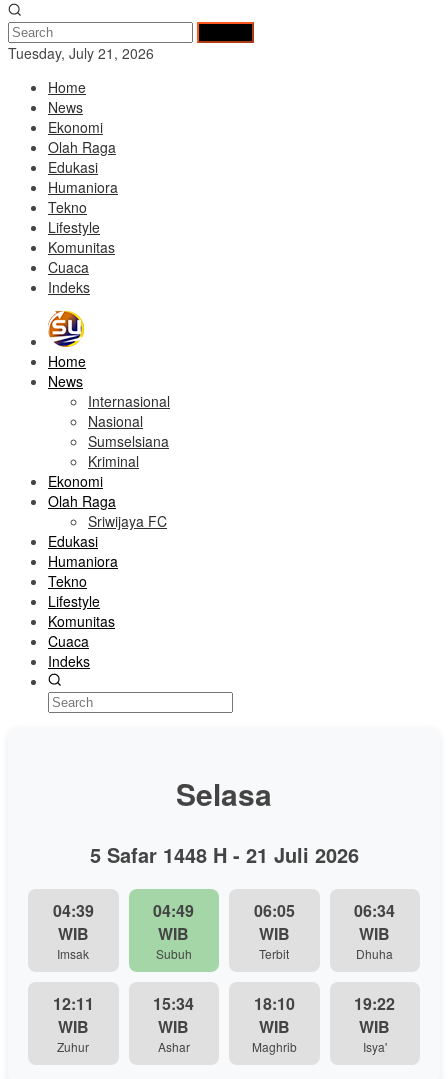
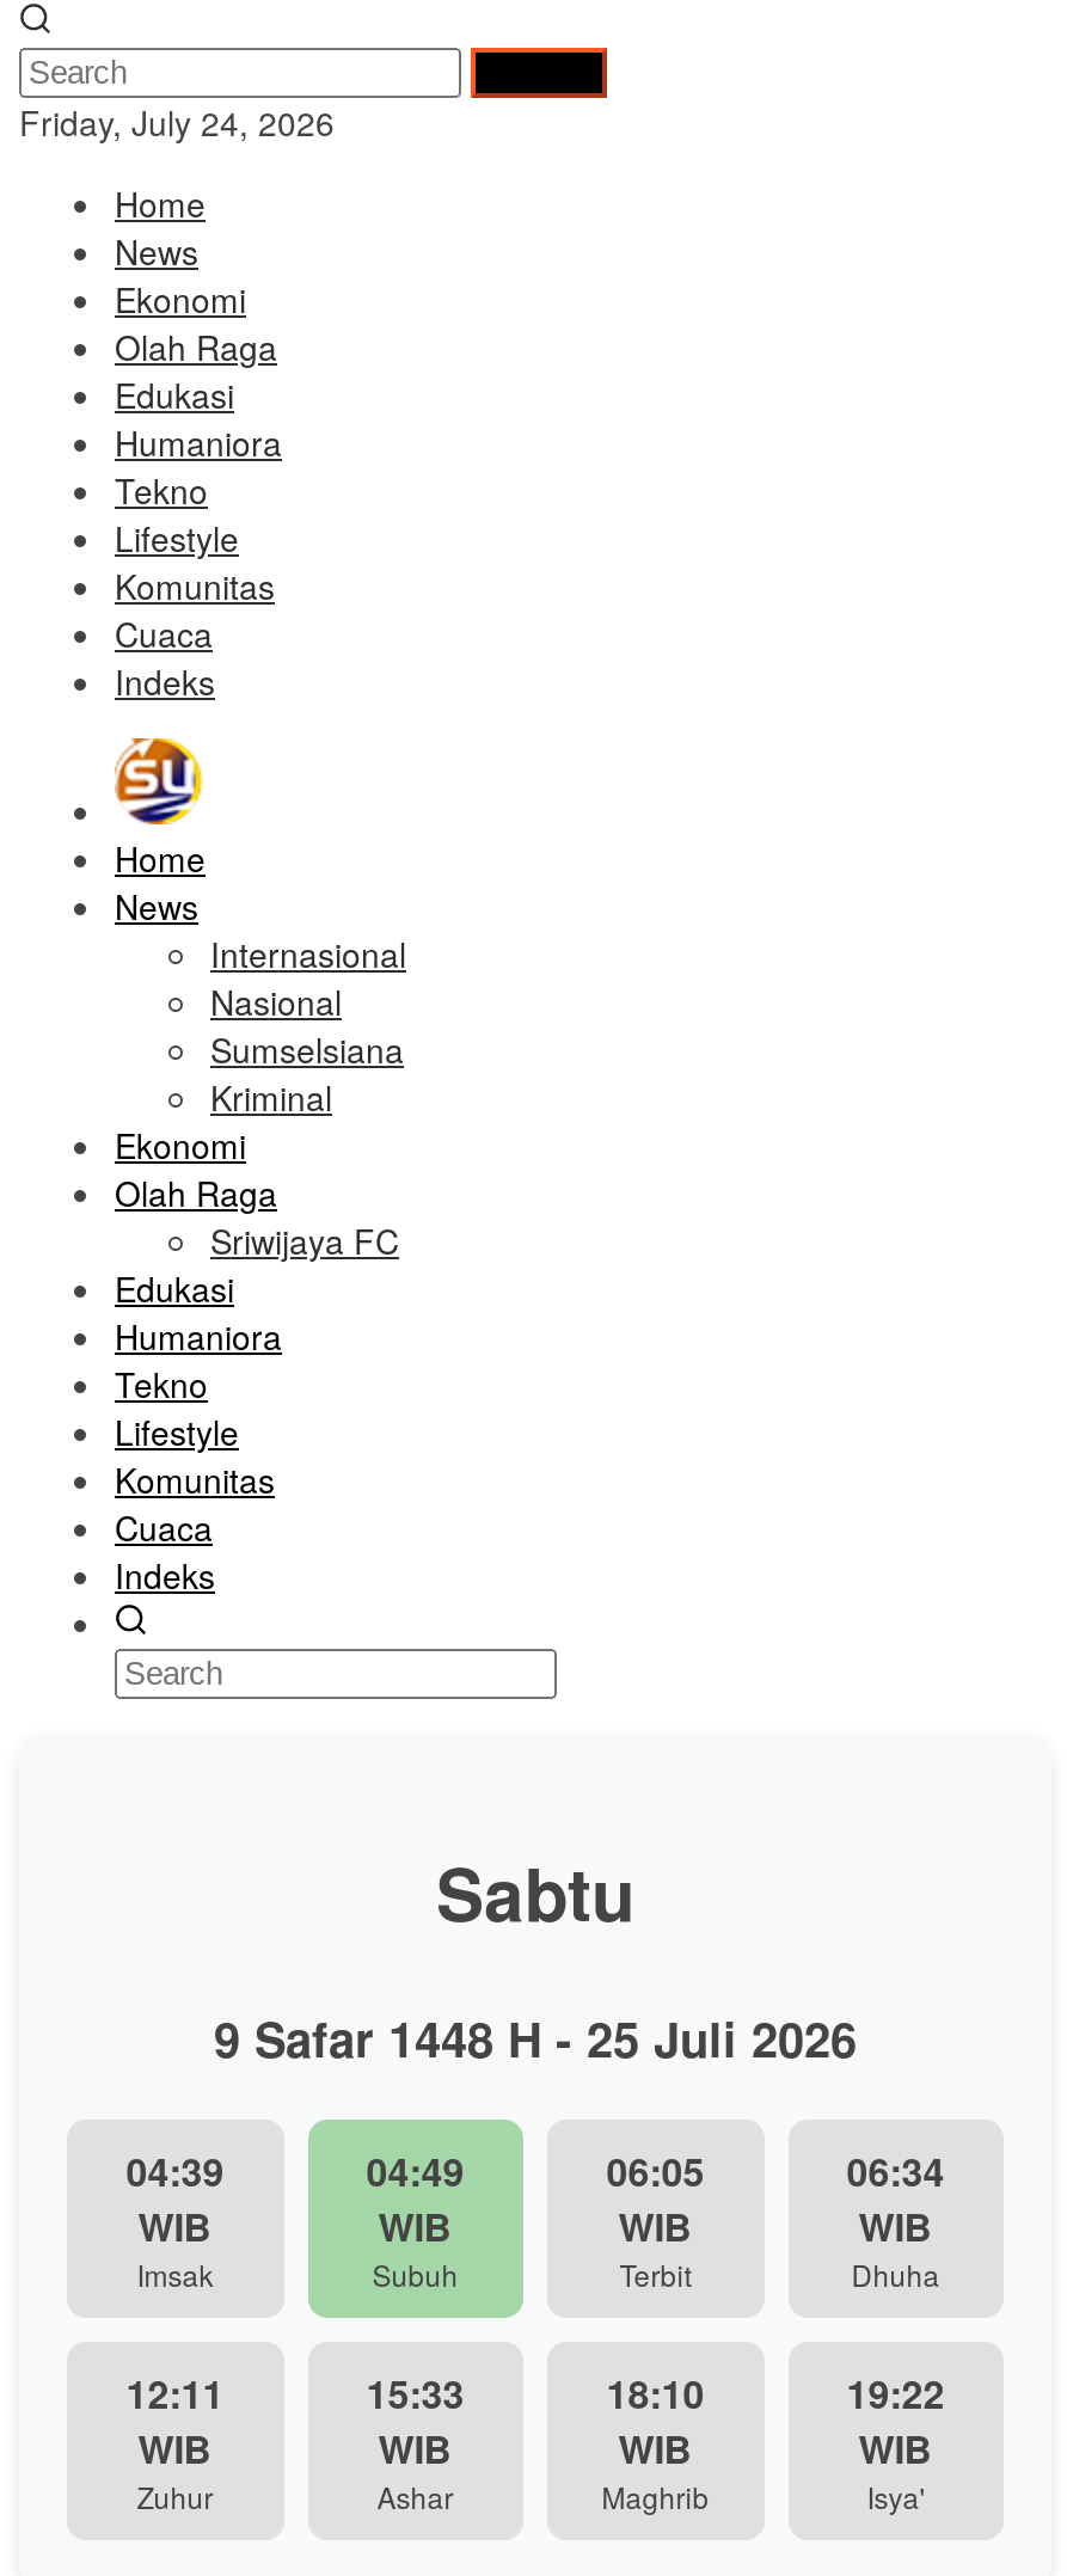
[8,43,154,63] Tuesday, July 21, 2026 -> [19,98,335,146] Friday, July 24, 2026
[176,772,272,815] Selasa -> [436,1840,634,1943] Sabtu
[89,840,358,869] 5 Safar 1448 H - 21 Juli 2026 -> [214,2002,857,2071] 9 Safar 1448 H - 25 Juli 2026
[153,992,194,1015] 15:34 -> [366,2365,464,2420] 15:33

